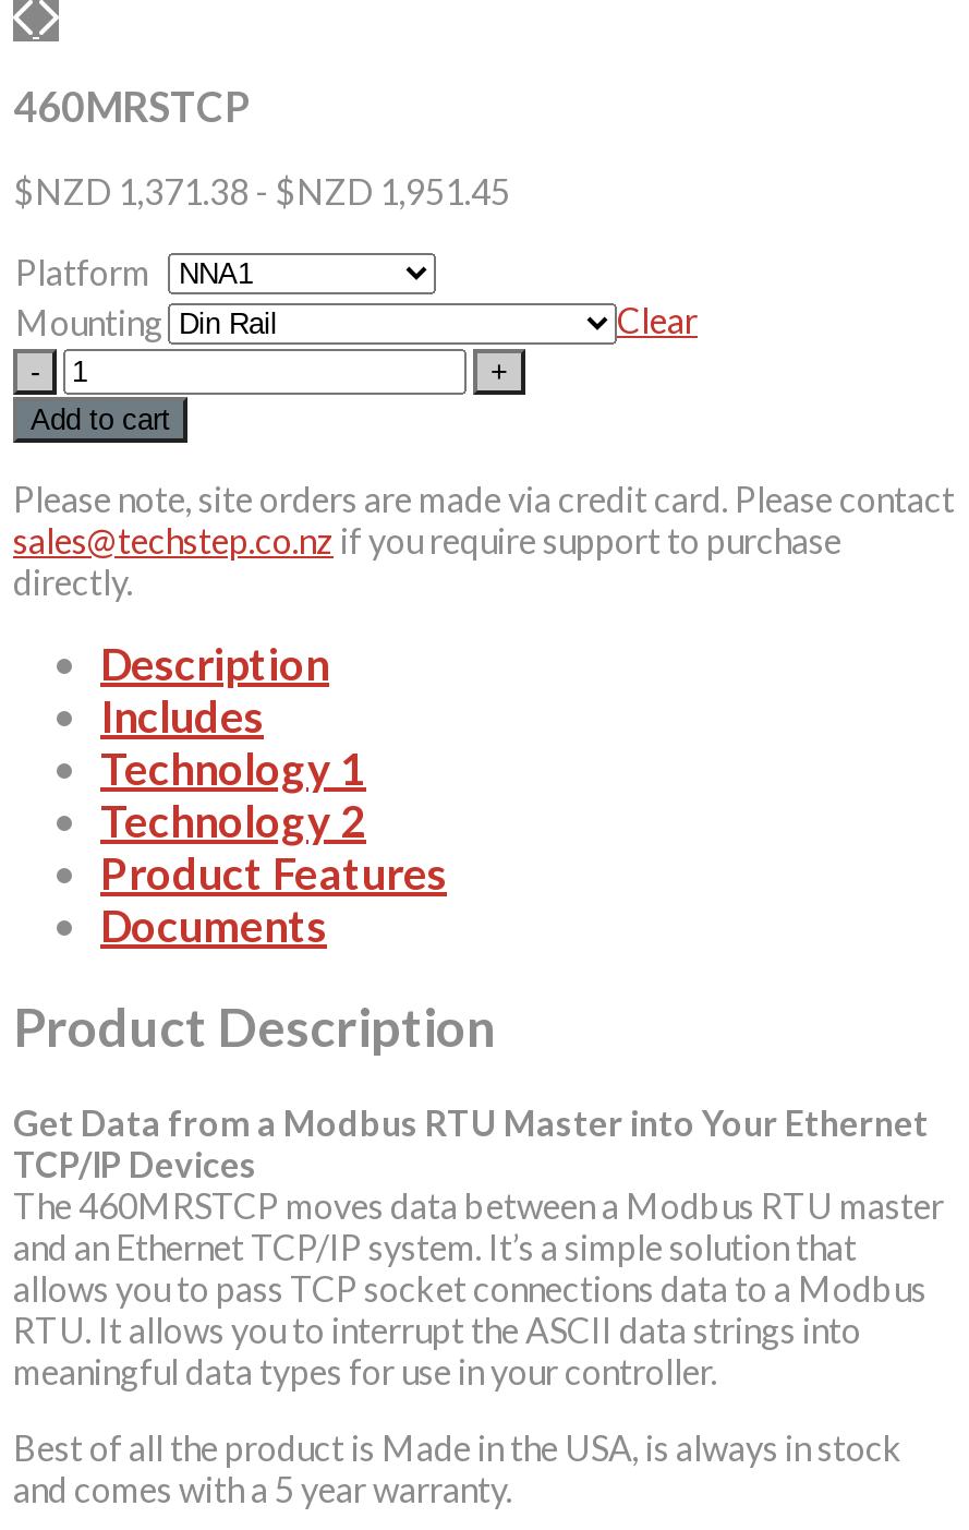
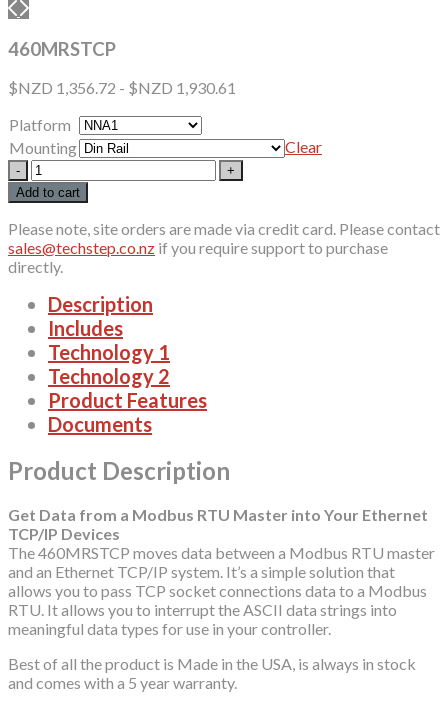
[13,171,510,213] $NZD 1,371.38 - $NZD 1,951.45 -> [8,78,236,97] $NZD 1,356.72 - $NZD 1,930.61

